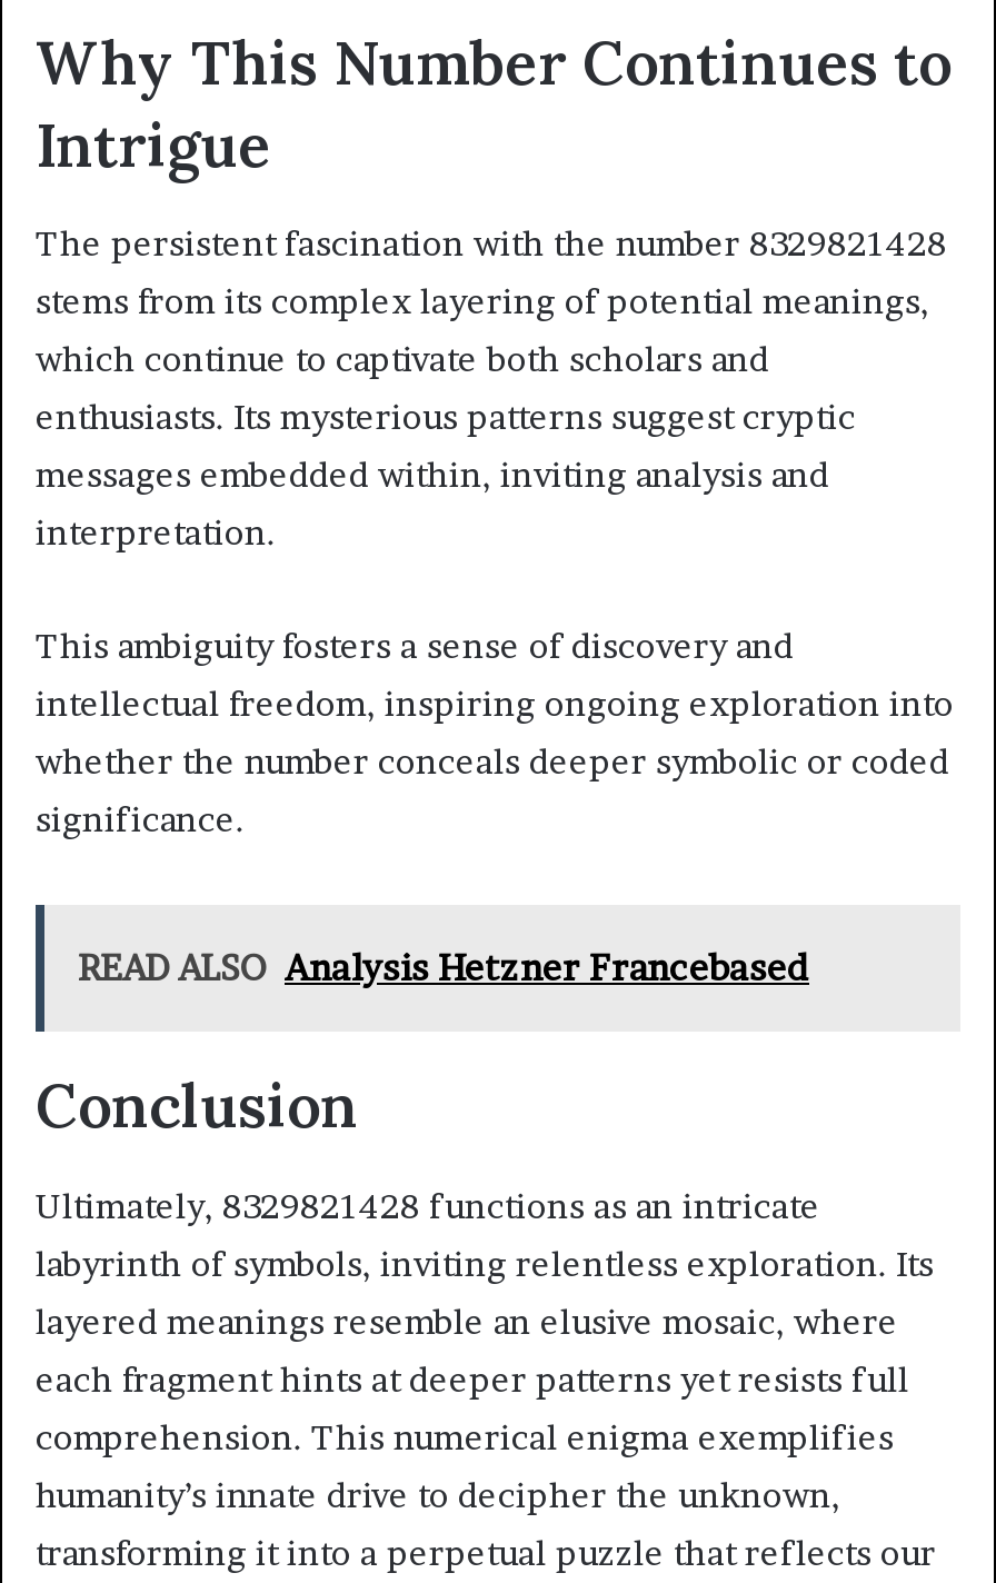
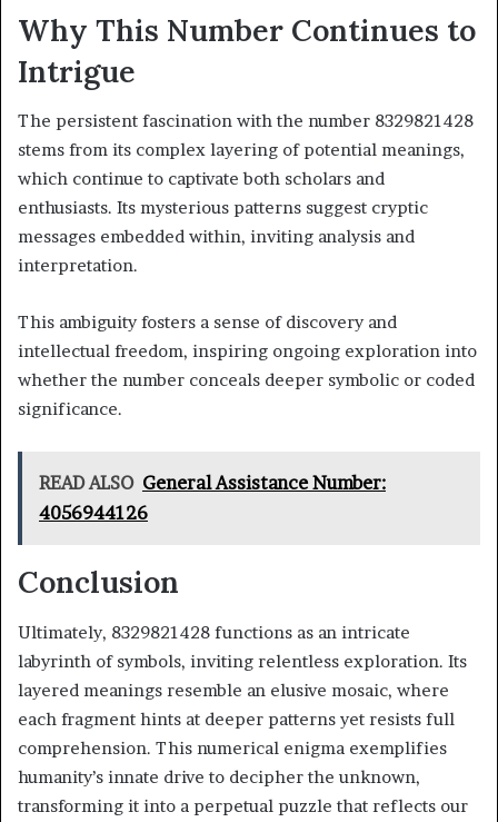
[78,945,809,990] READ ALSO Analysis Hetzner Francebased -> [39,472,386,524] READ ALSO General Assistance Number: | 4056944126

